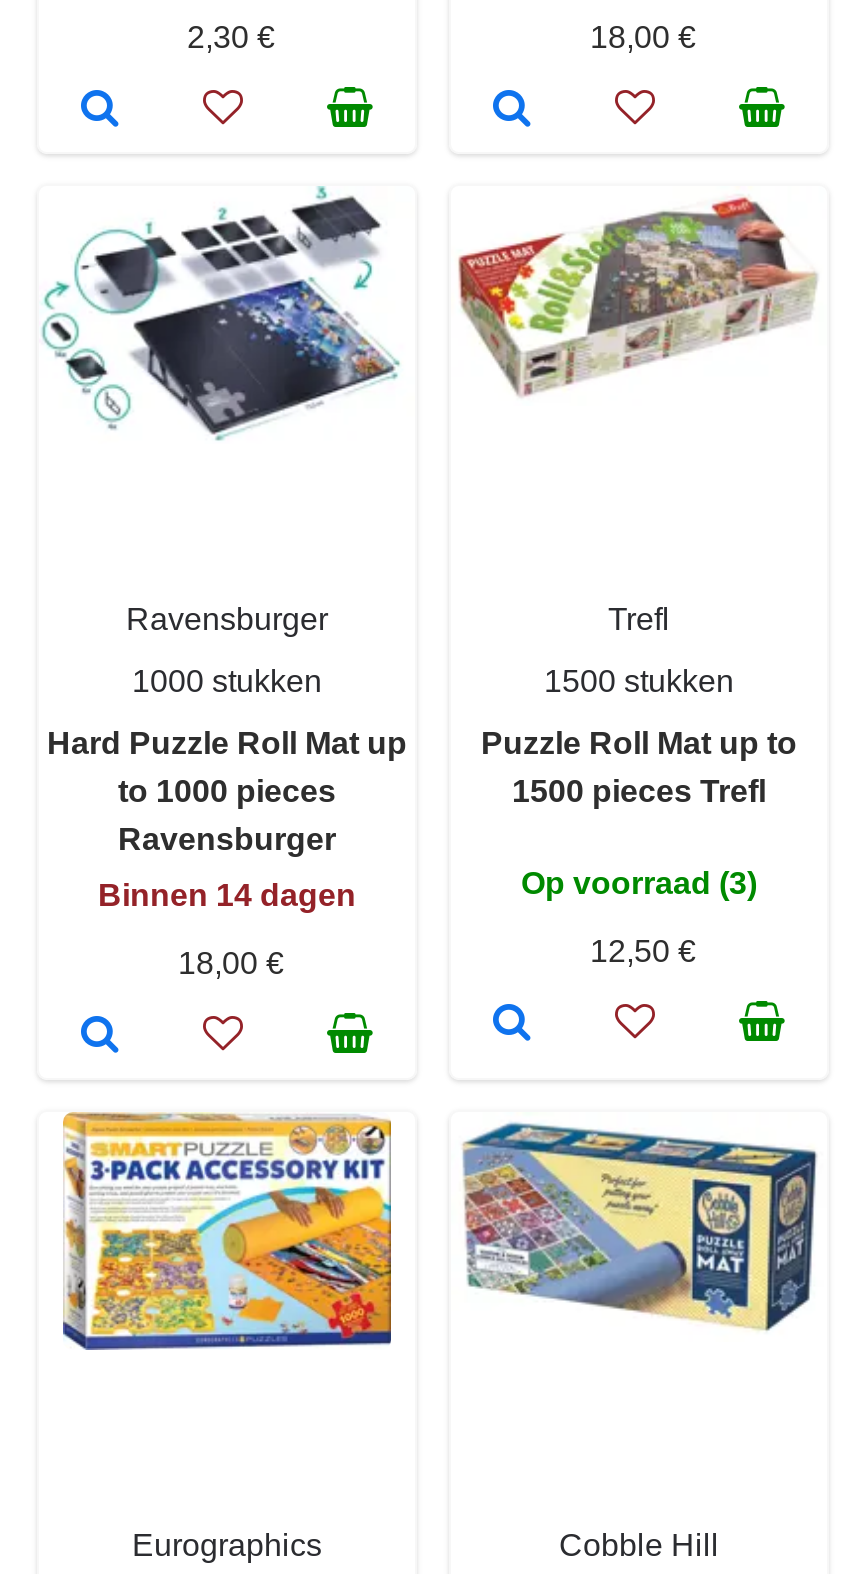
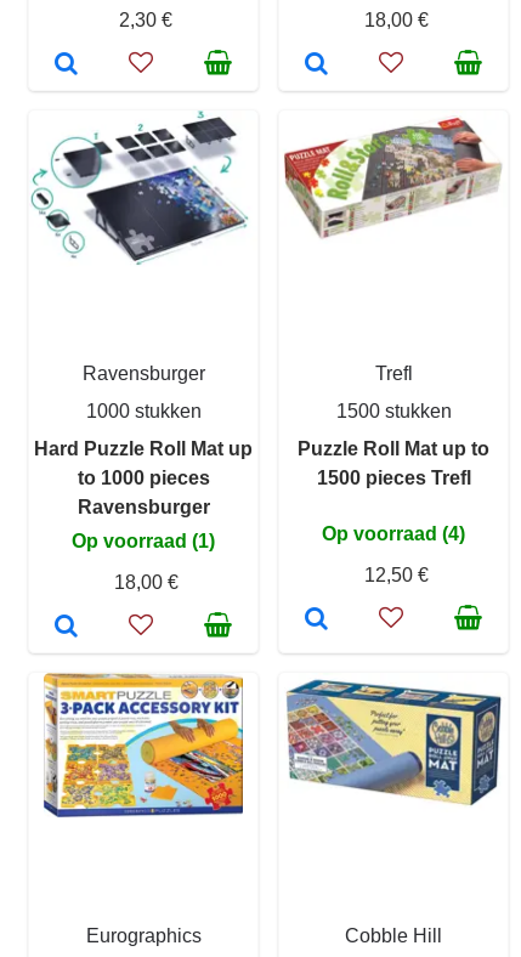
[521,867,757,901] Op voorraad (3) -> [322,524,465,544] Op voorraad (4)
[98,879,356,913] Binnen 14 dagen -> [72,531,215,552] Op voorraad (1)

